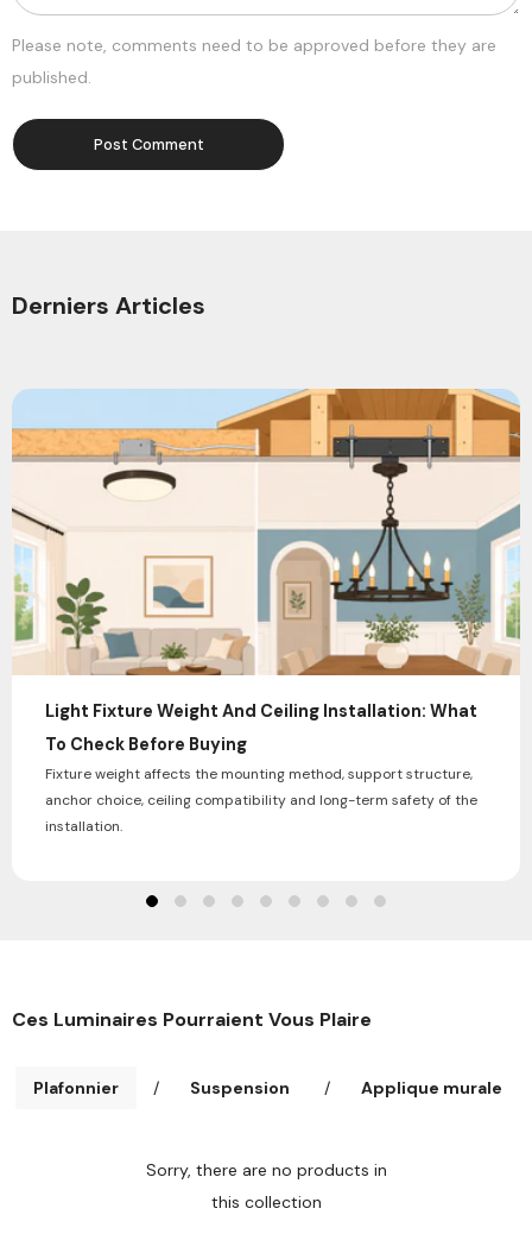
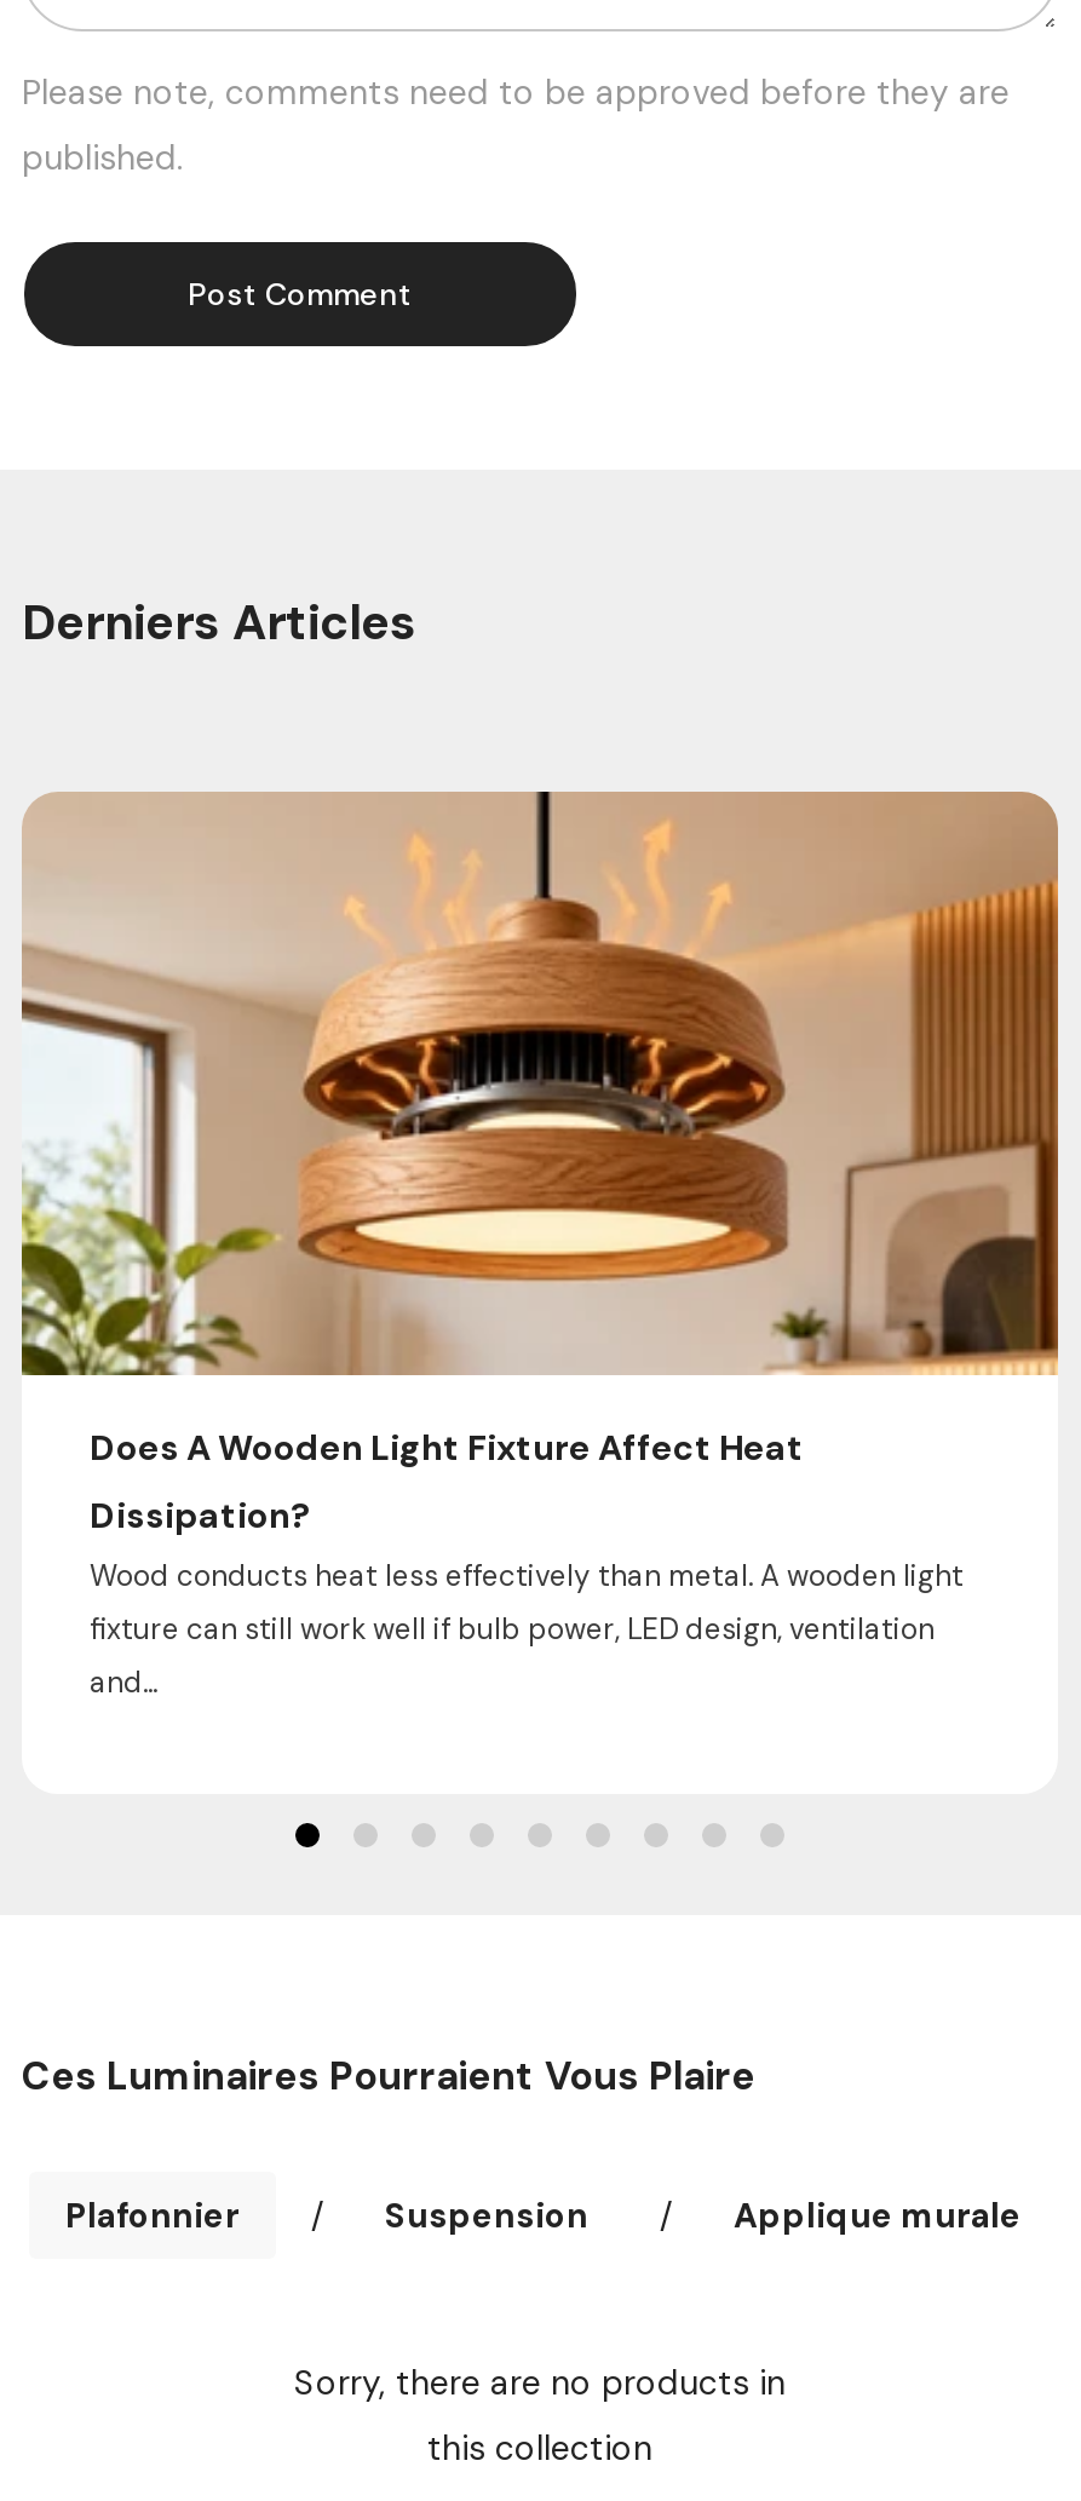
[11,389,521,722] [image] | Light Fixture Weight And Ceiling Installation: What -> [19,789,1060,1469] [image] | Does A Wooden Light Fixture Affect Heat
[45,733,477,836] To Check Before Buying | Fixture weight affects the mounting method, support structure, | anchor choice, ceiling compatibility and long-term safety of the | installation. -> [90,1494,964,1702] Dissipation? | Wood conducts heat less effectively than metal. A wooden light | fixture can still work well if bulb power, LED design, ventilation | and...

